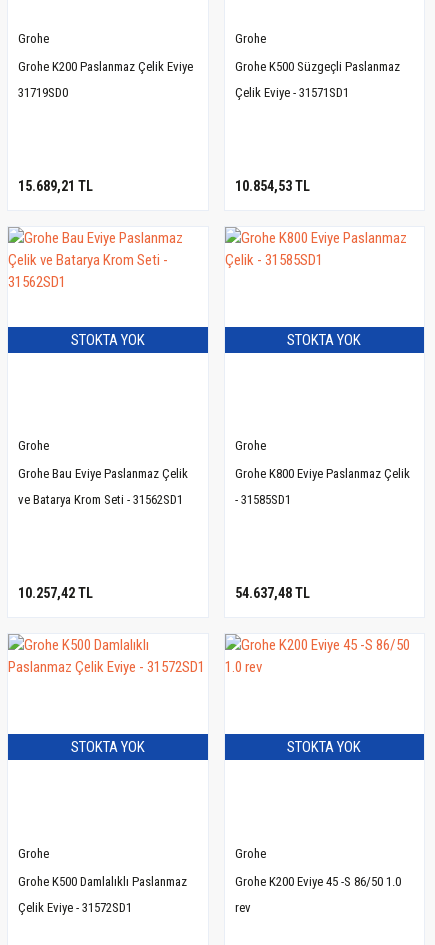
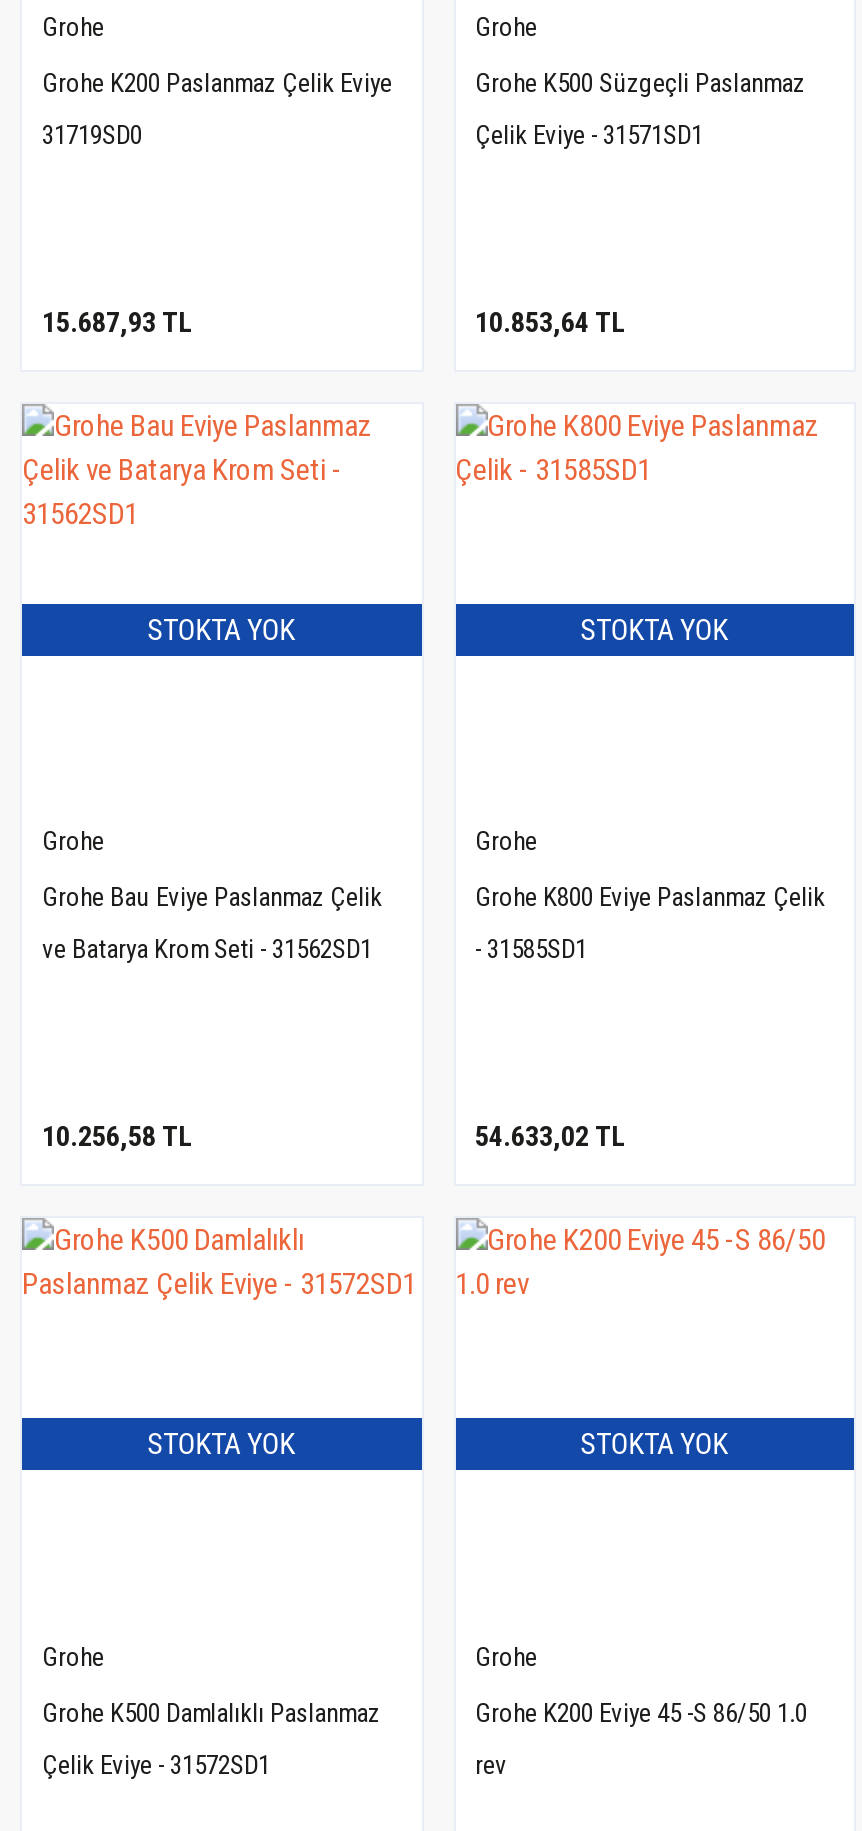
[18,178,93,194] 15.689,21 TL -> [42,306,192,338] 15.687,93 TL
[234,178,309,194] 10.854,53 TL -> [475,306,625,338] 10.853,64 TL
[18,585,93,601] 10.257,42 TL -> [42,1121,192,1153] 10.256,58 TL
[234,585,309,601] 54.637,48 TL -> [475,1121,625,1153] 54.633,02 TL

